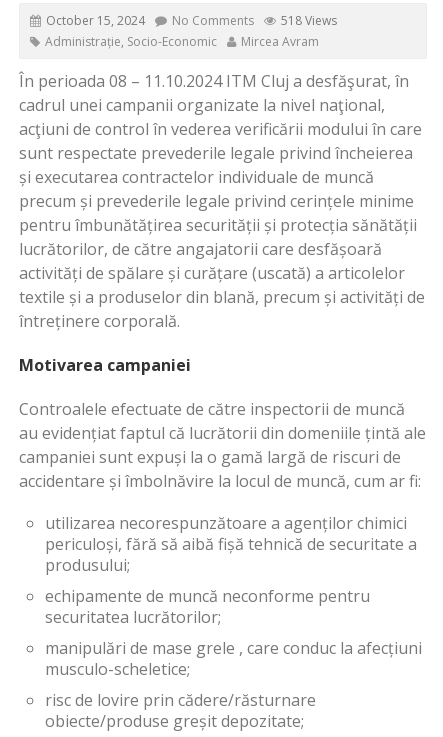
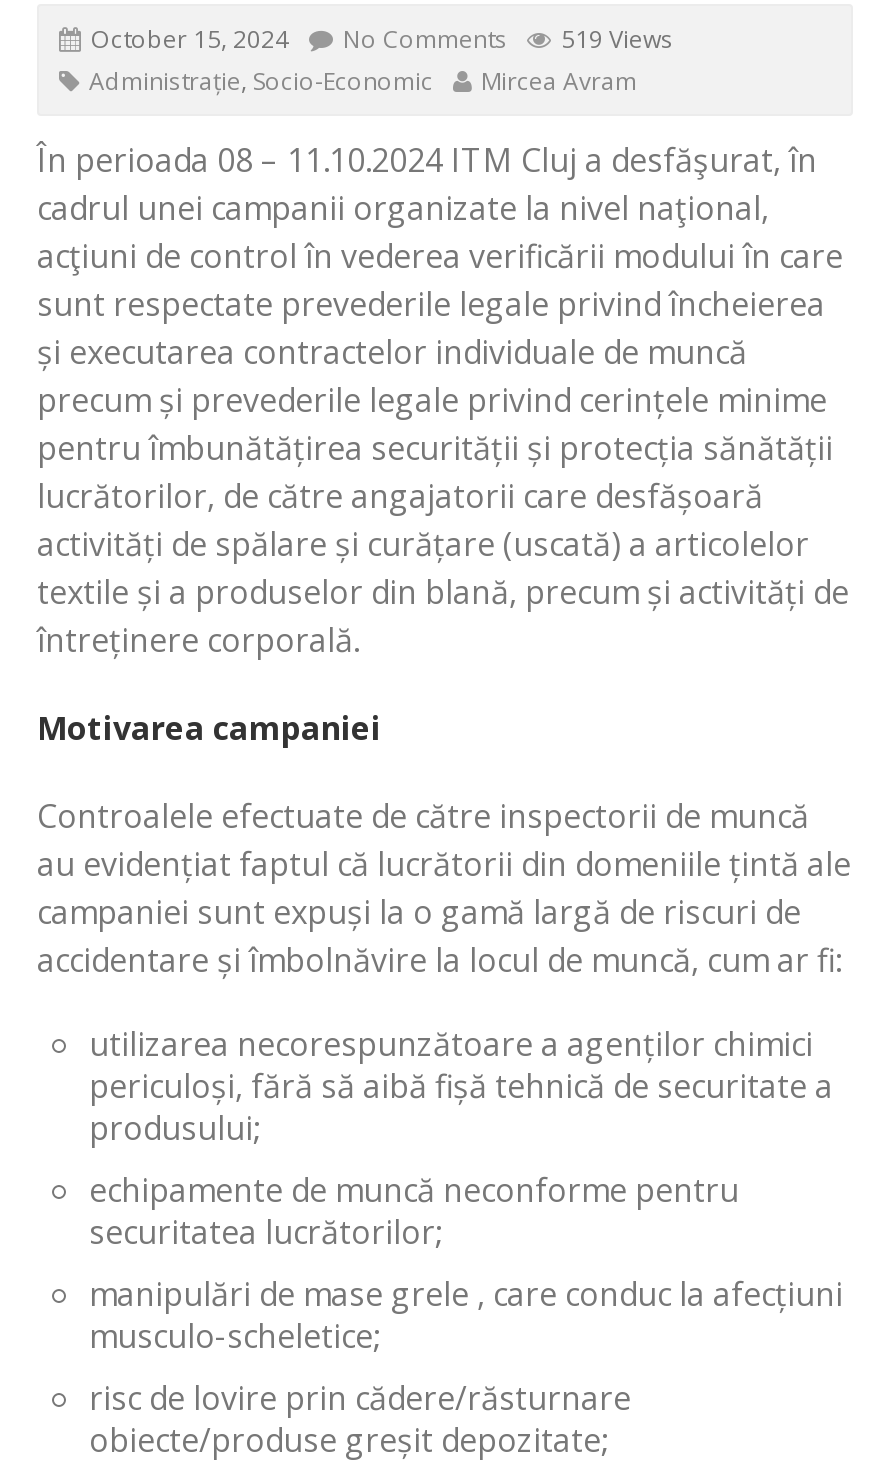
[46,12,337,29] October 15, 2024 No Comments 518 Views -> [91,21,673,55] October 15, 2024 No Comments 519 Views

